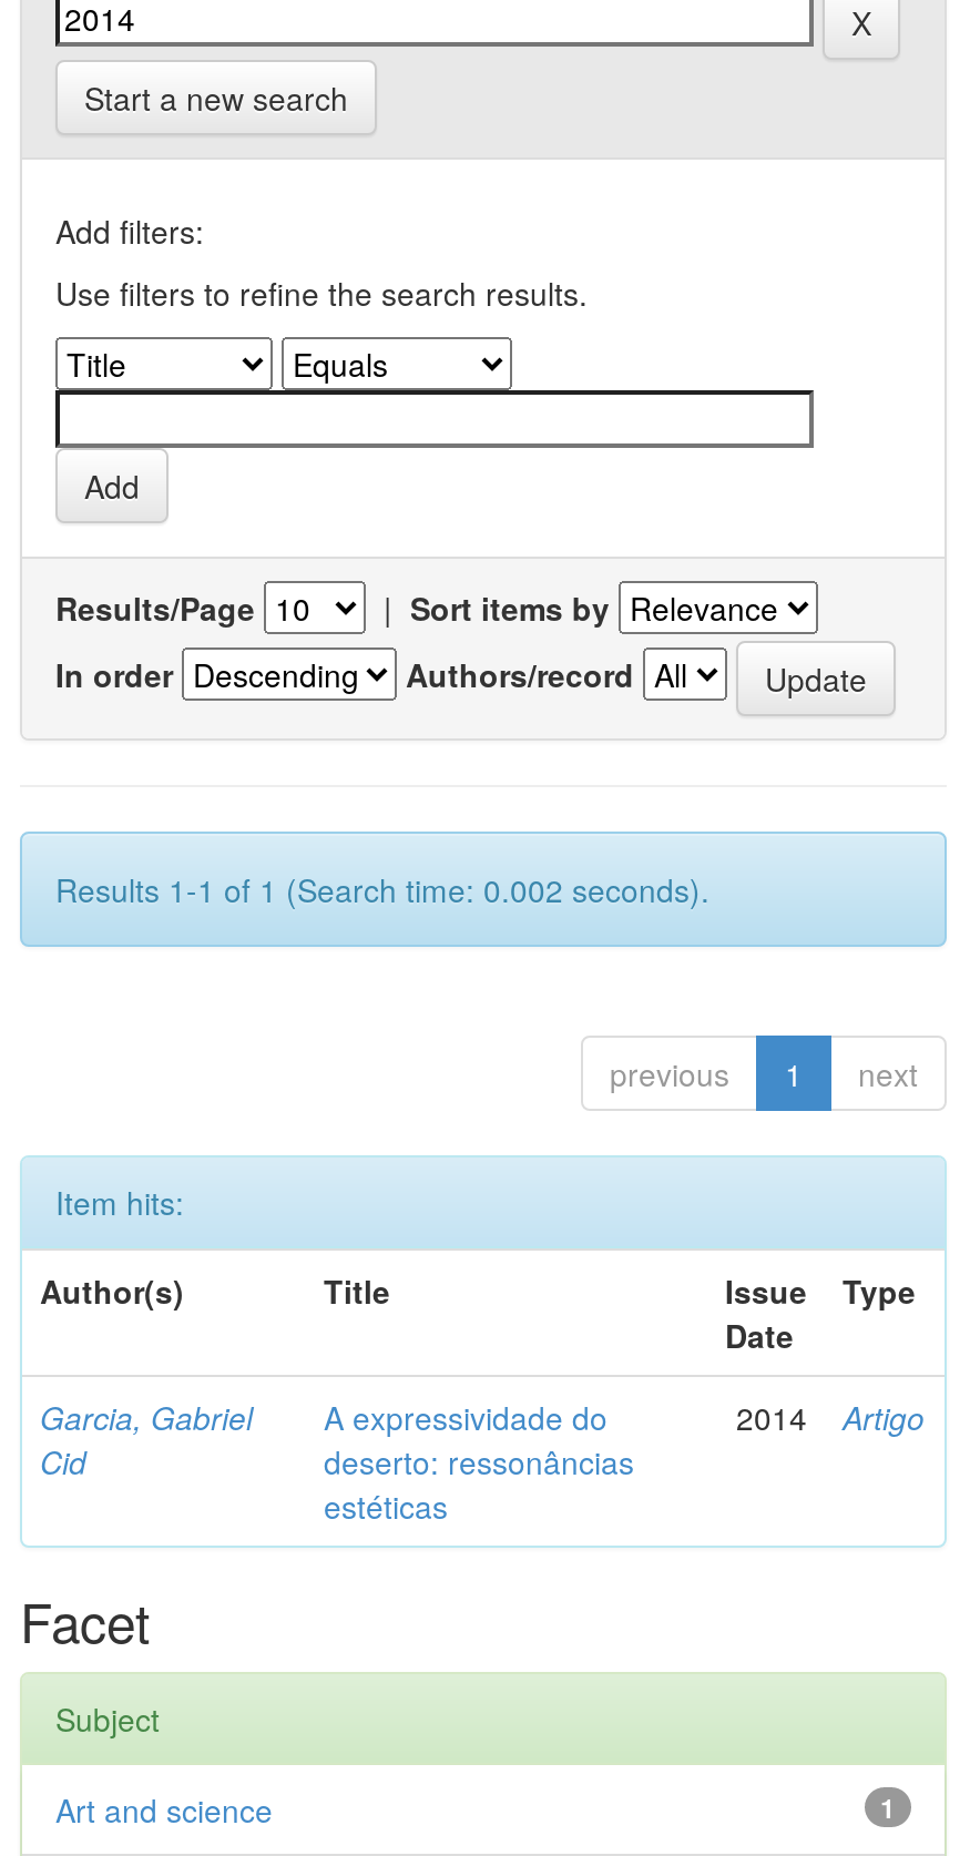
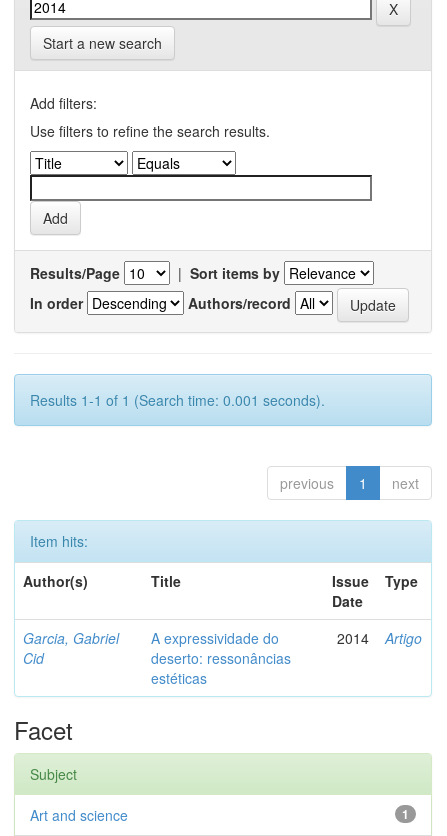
[55,867,709,911] Results 1-1 of 1 (Search time: 0.002 seconds). -> [30,390,325,410] Results 1-1 of 1 (Search time: 0.001 seconds).

